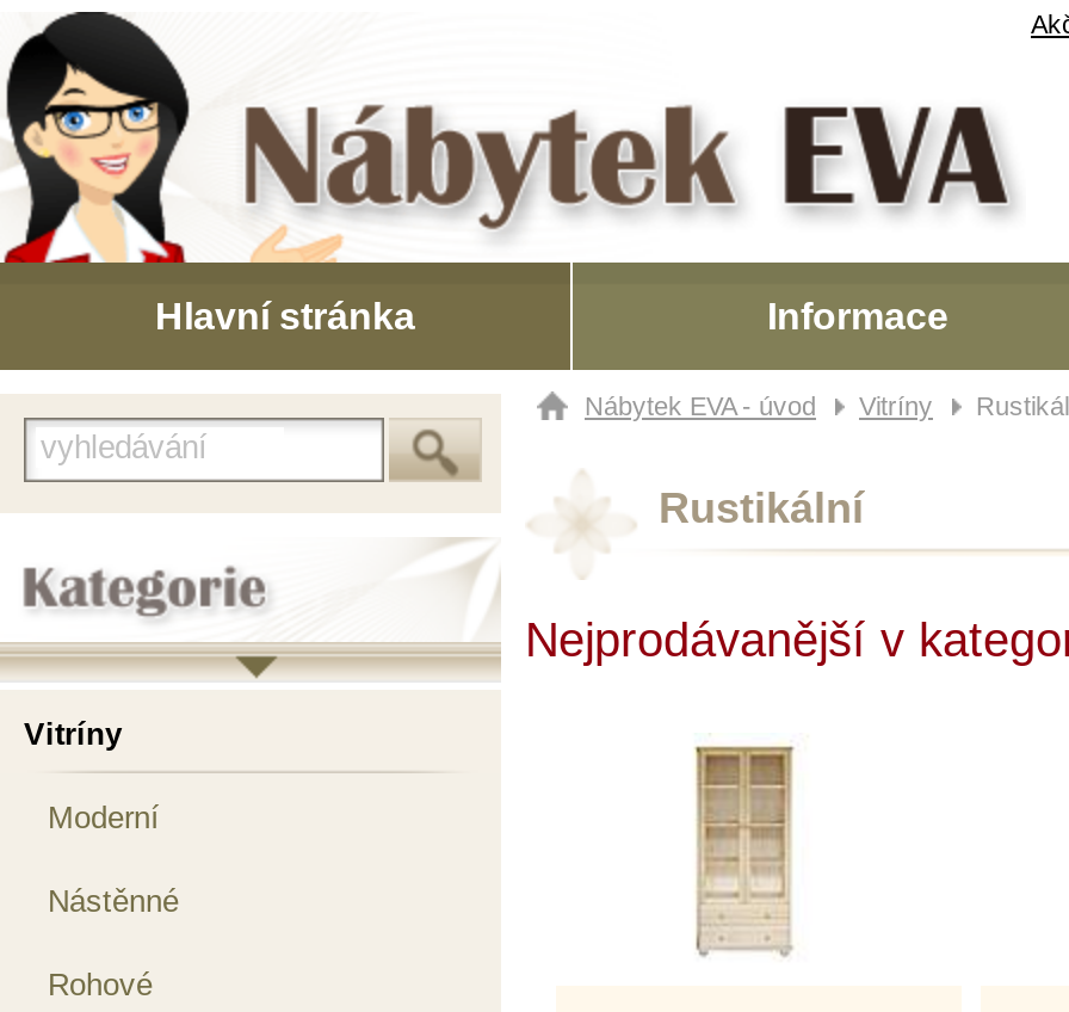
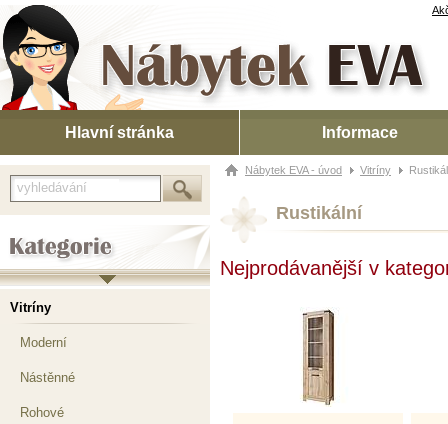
[692,740,797,967] [image] -> [292,309,335,406] [image]

